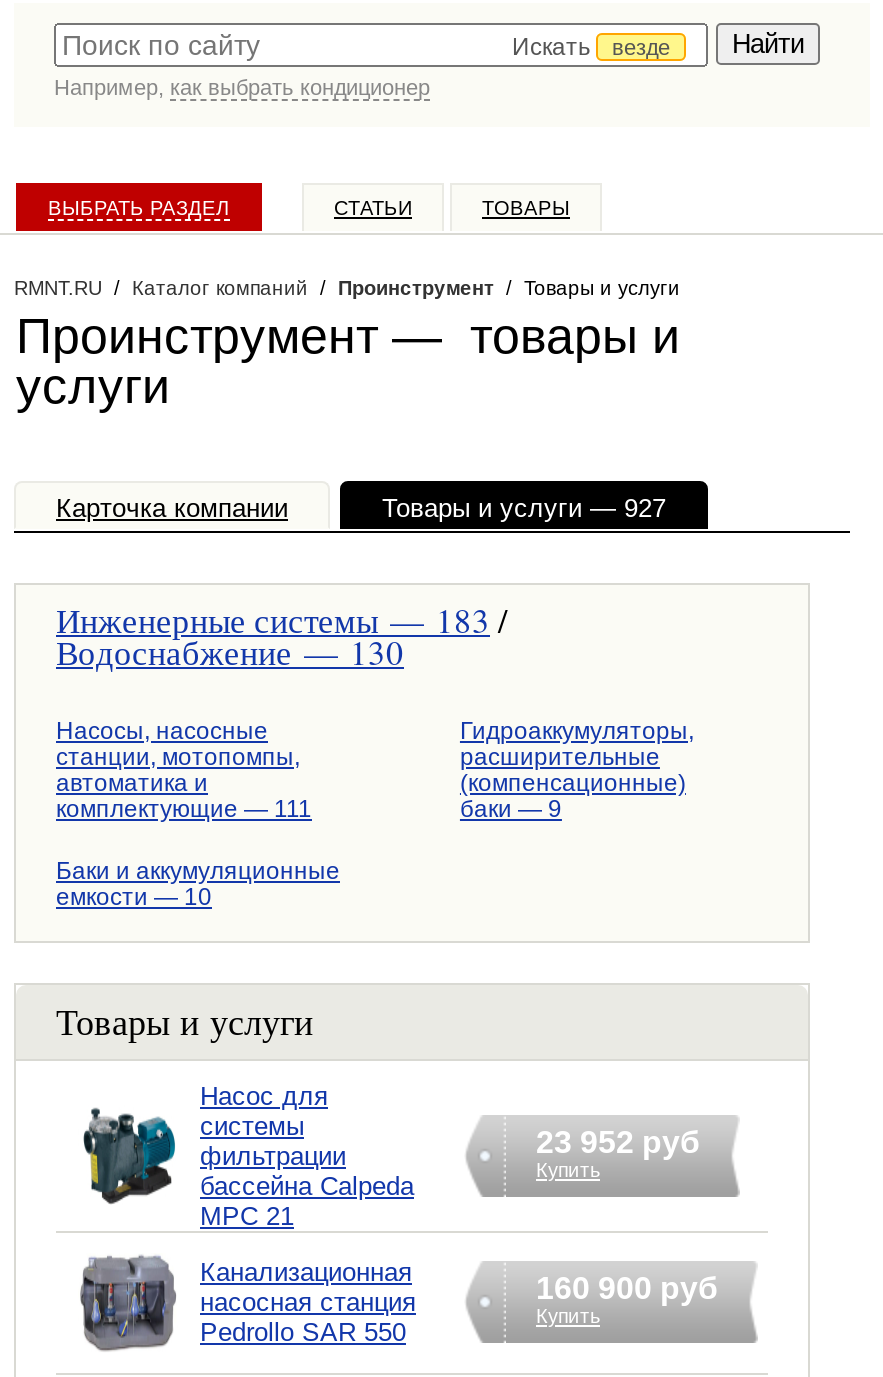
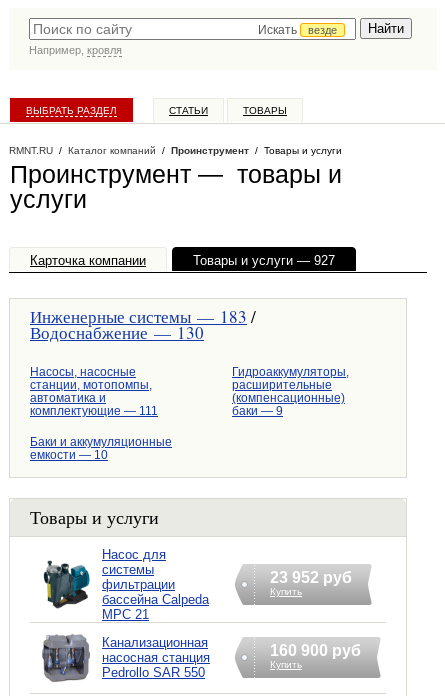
[54,75,430,99] Например, как выбрать кондиционер -> [29,44,122,56] Например, кровля

